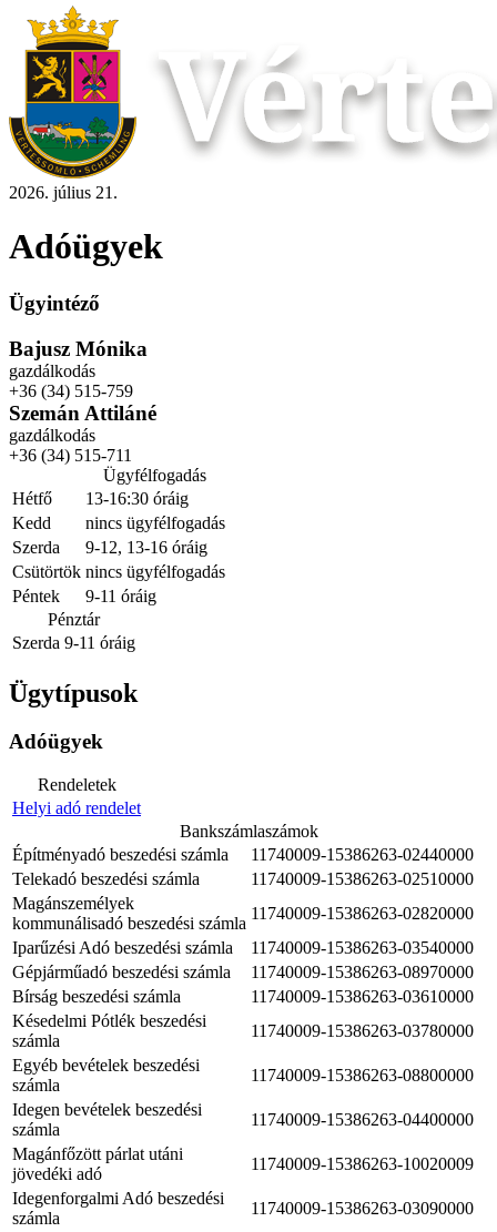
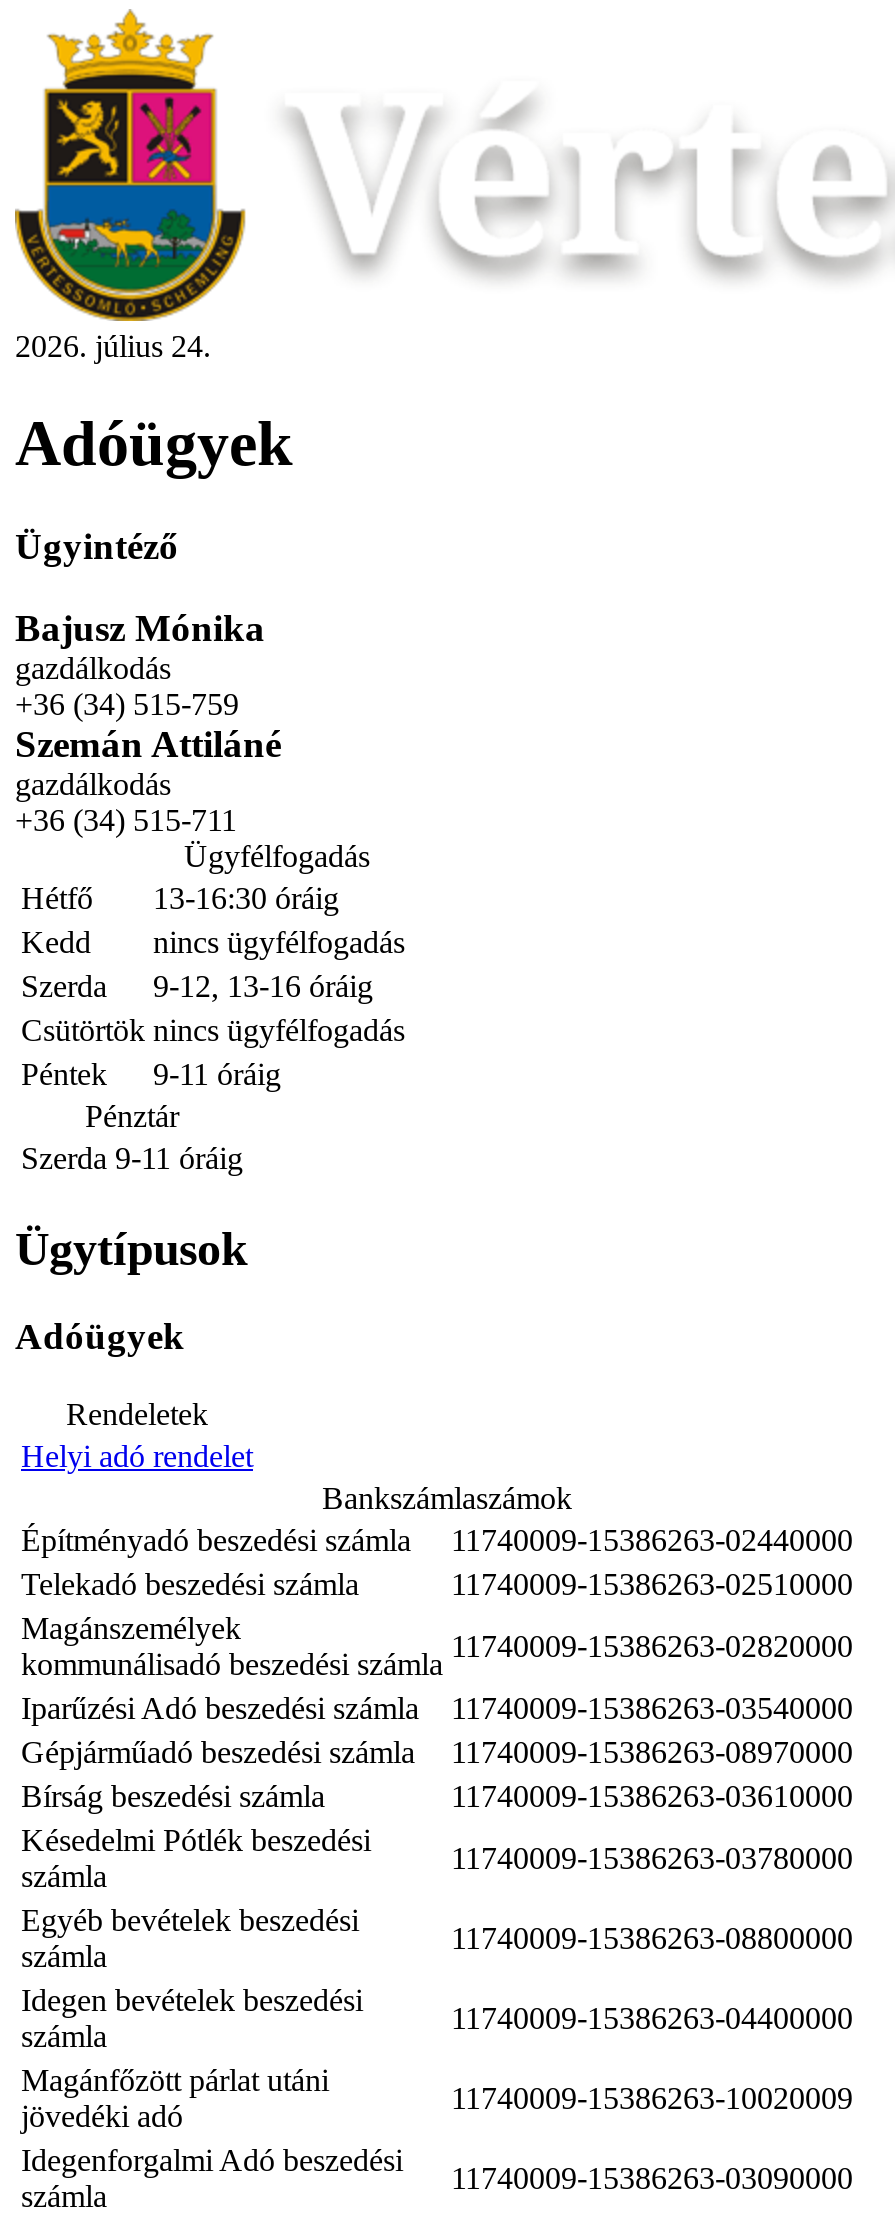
[9,183,118,202] 2026. július 21. -> [15,329,211,363] 2026. július 24.

